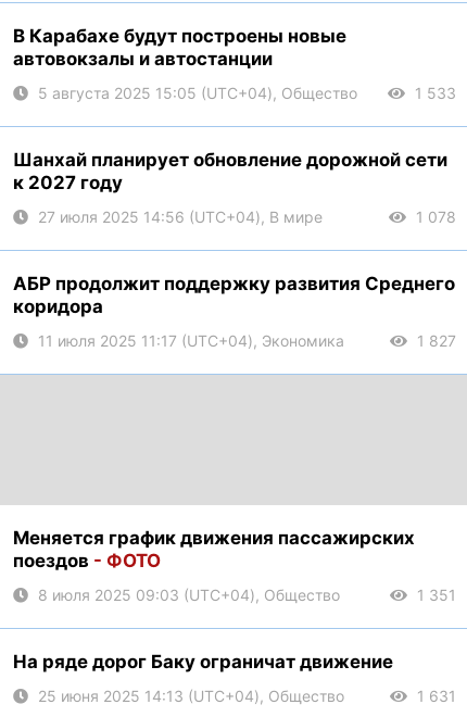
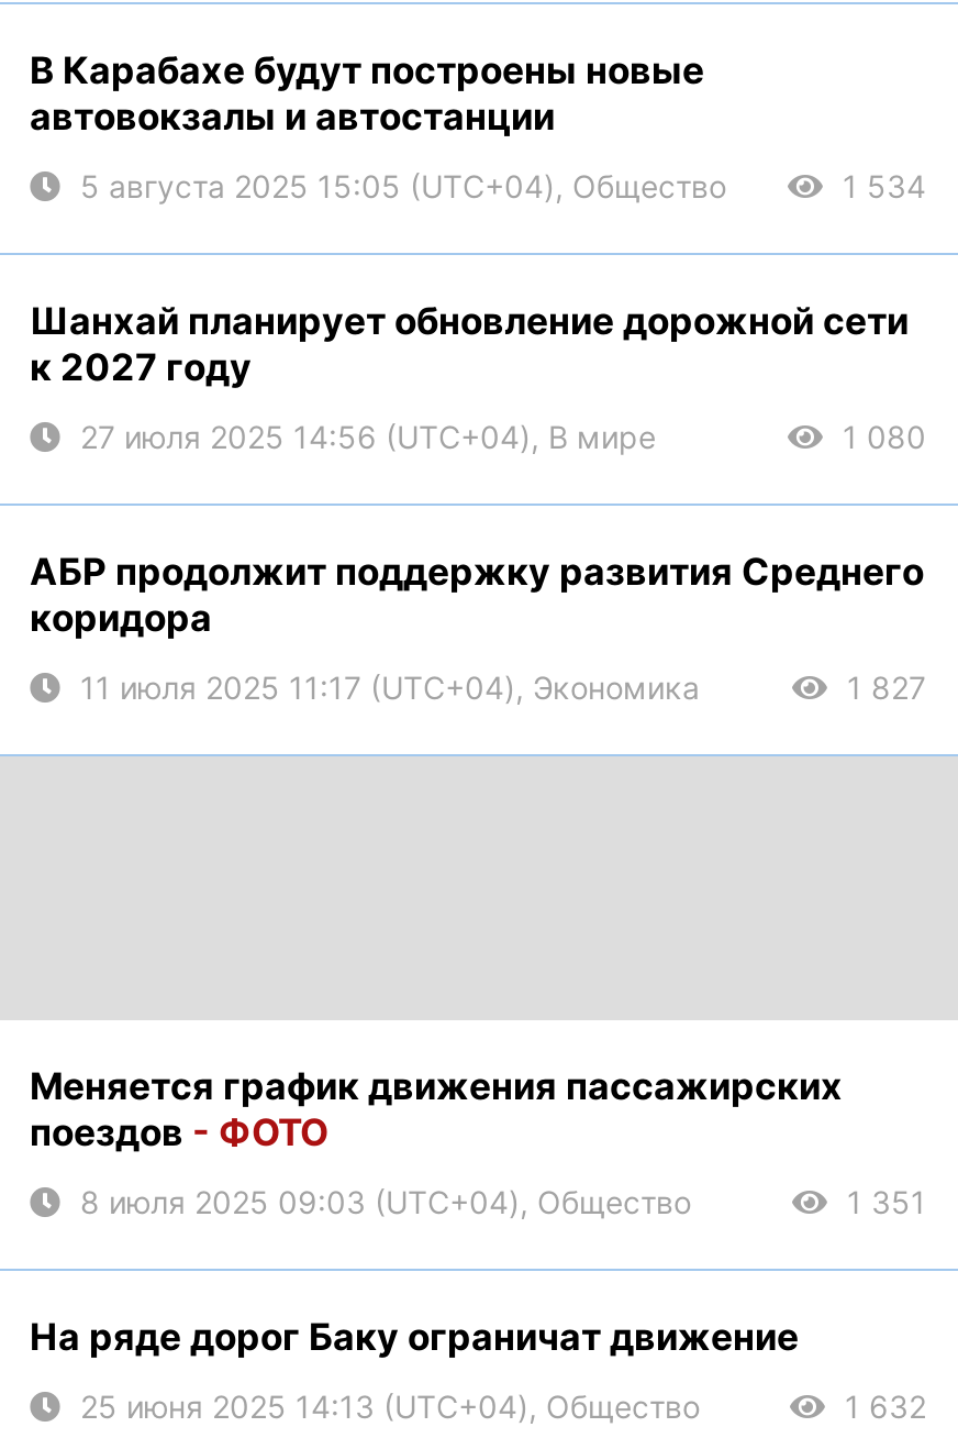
[411,84,456,102] 1 533 -> [834,167,926,204] 1 534
[412,207,456,226] 1 078 -> [834,418,926,455] 1 080
[413,687,456,705] 1 631 -> [836,1387,926,1425] 1 632

